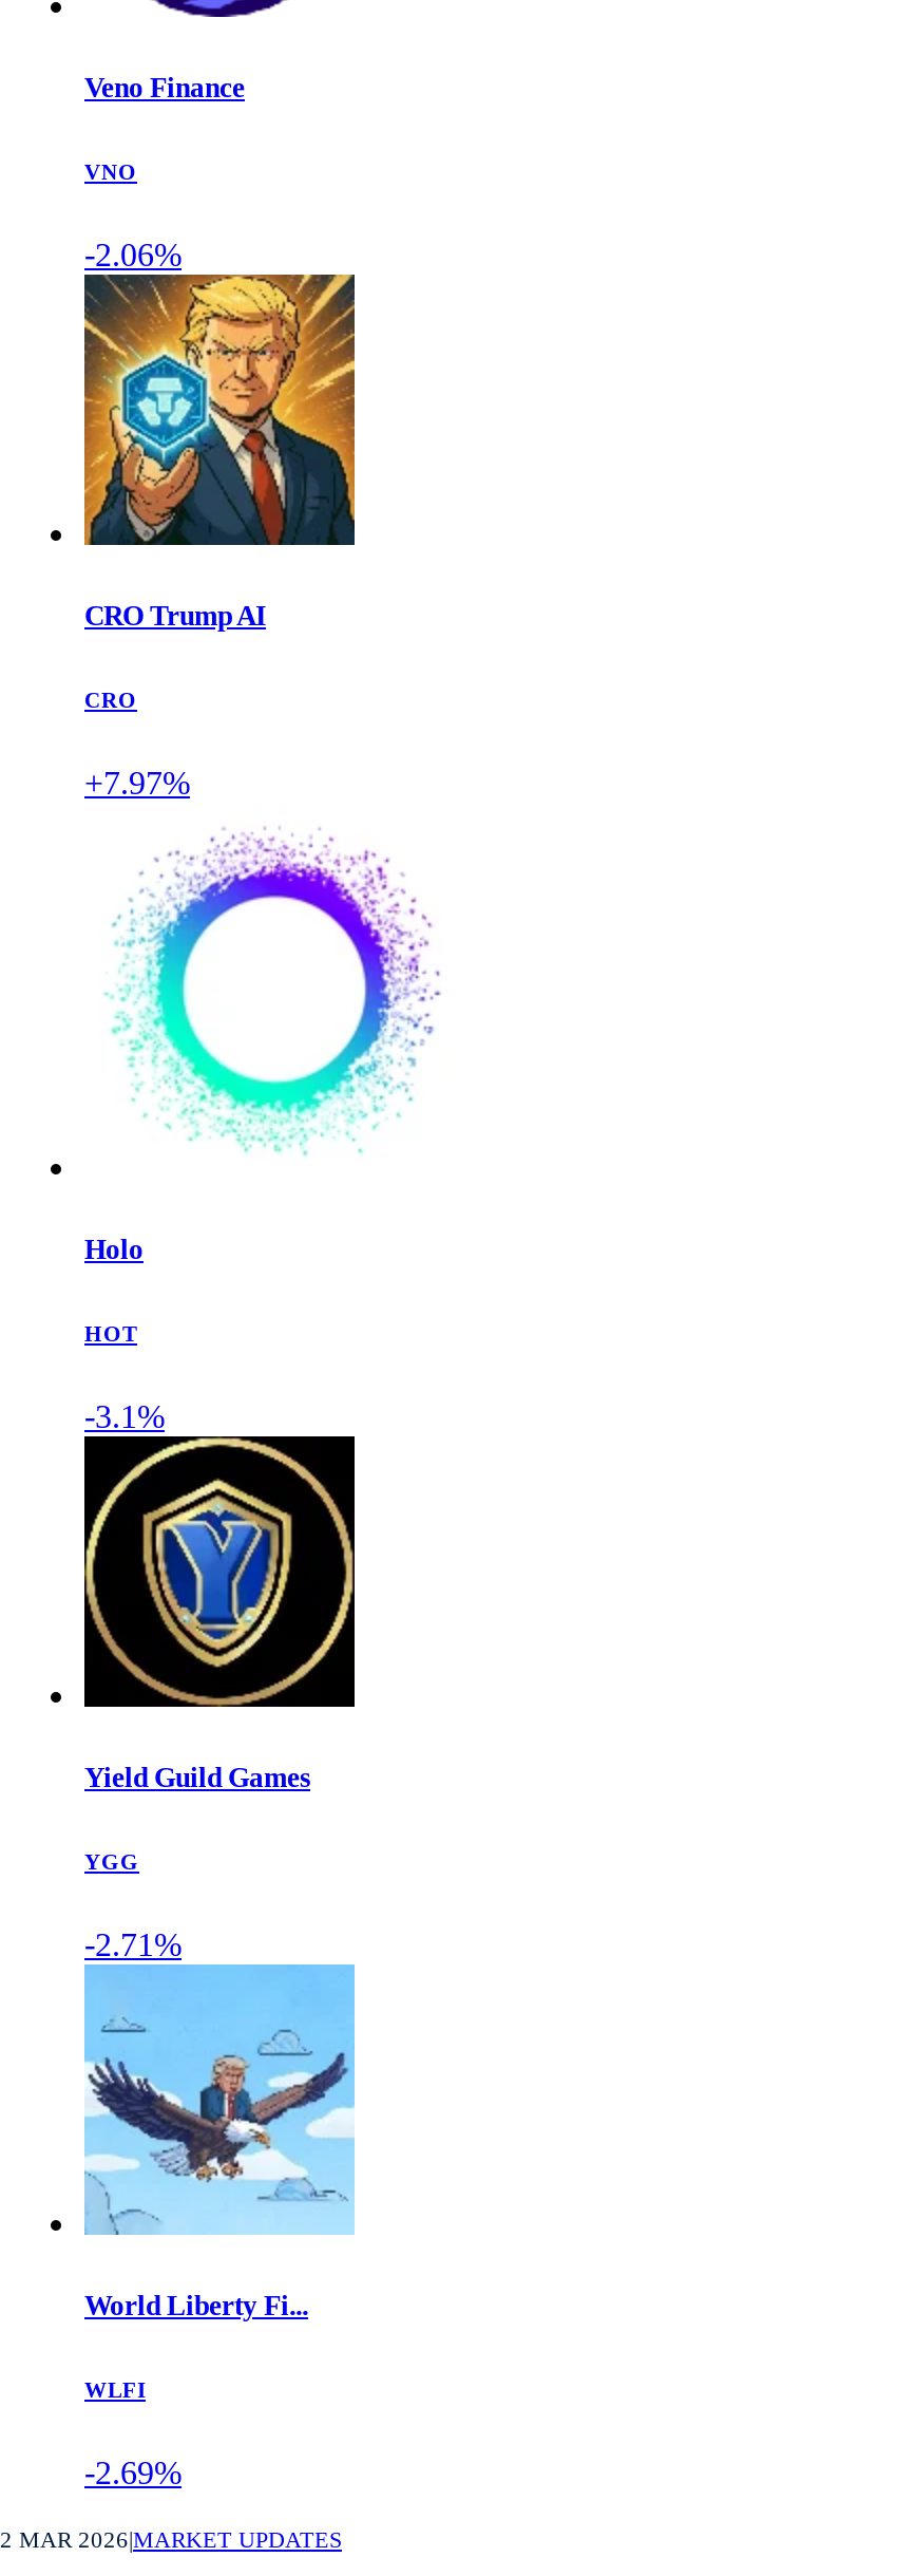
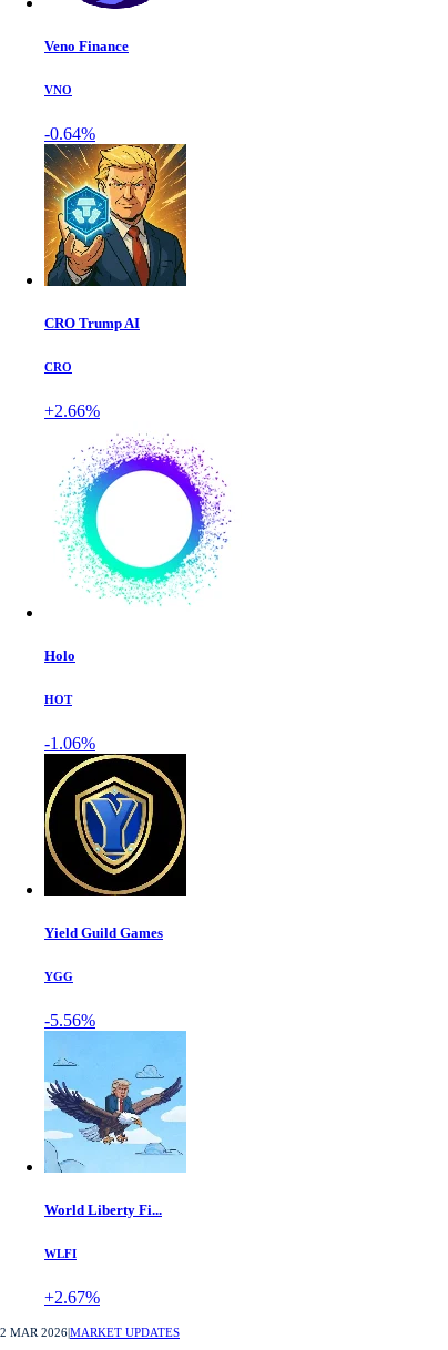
[84,236,182,272] -2.06% -> [44,124,95,143] -0.64%
[84,765,190,801] +7.97% -> [44,401,100,420] +2.66%
[84,1399,165,1434] -3.1% -> [44,734,95,753] -1.06%
[84,1927,182,1963] -2.71% -> [44,1011,95,1030] -5.56%
[84,2455,182,2491] -2.69% -> [44,1288,100,1307] +2.67%

